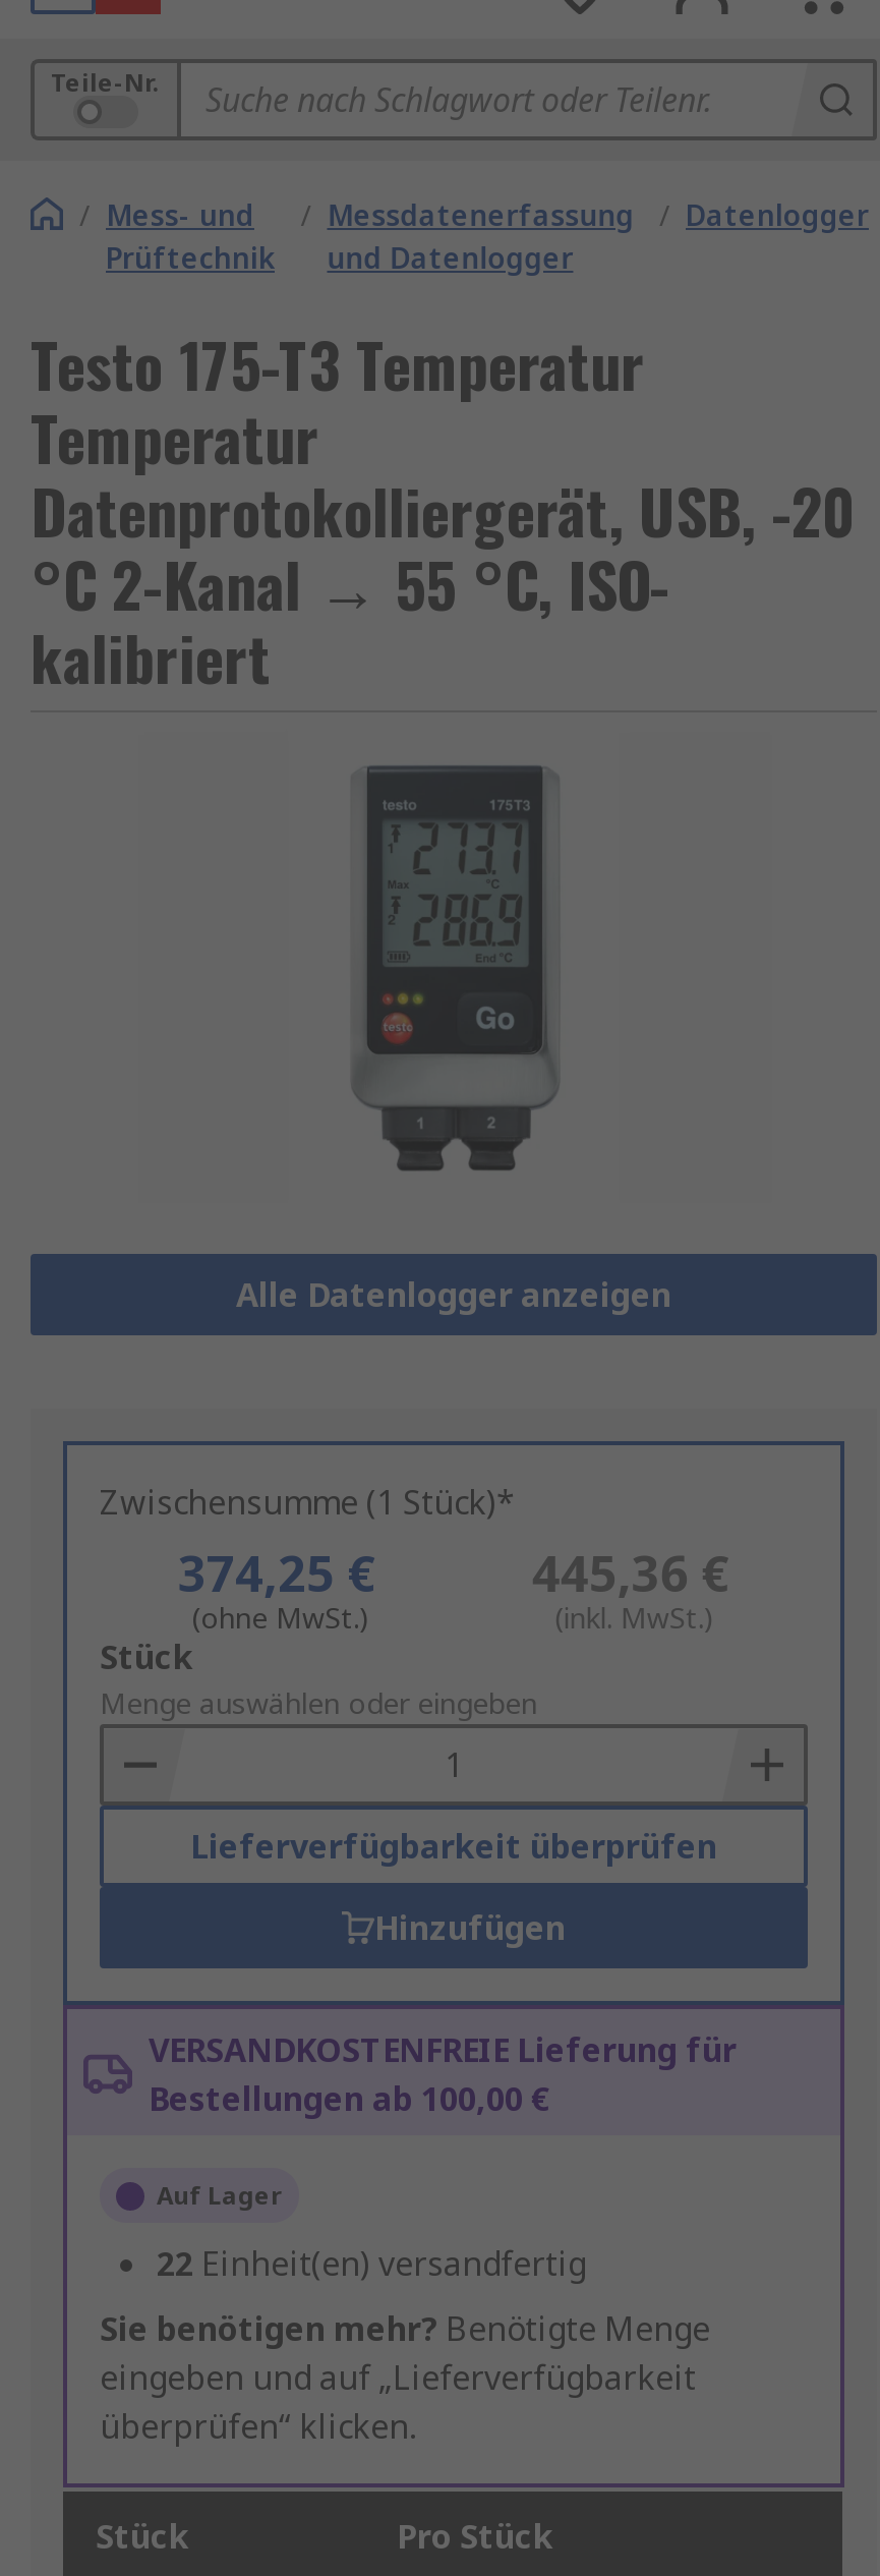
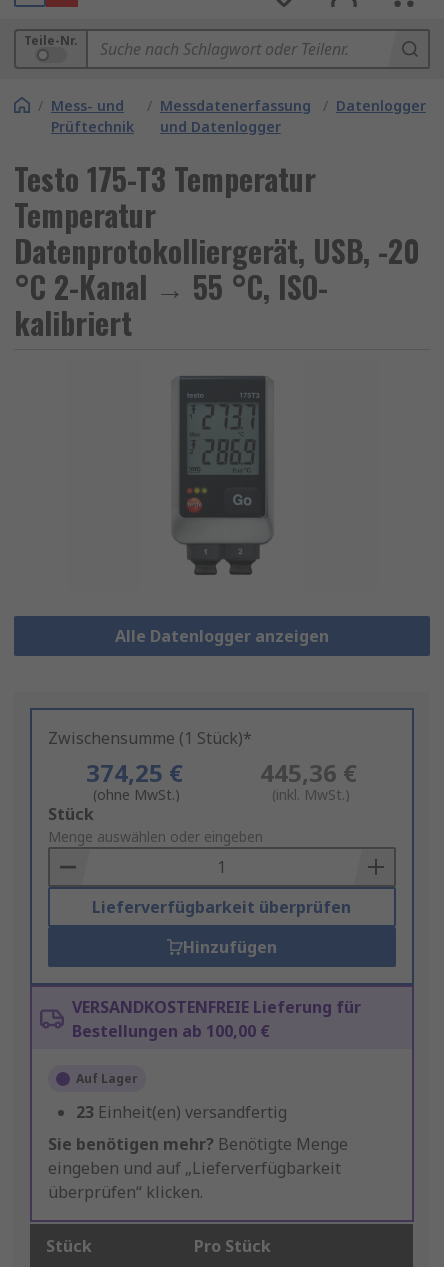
[157,2242,586,2287] 22 Einheit(en) versandfertig -> [76,1101,287,1123] 23 Einheit(en) versandfertig

